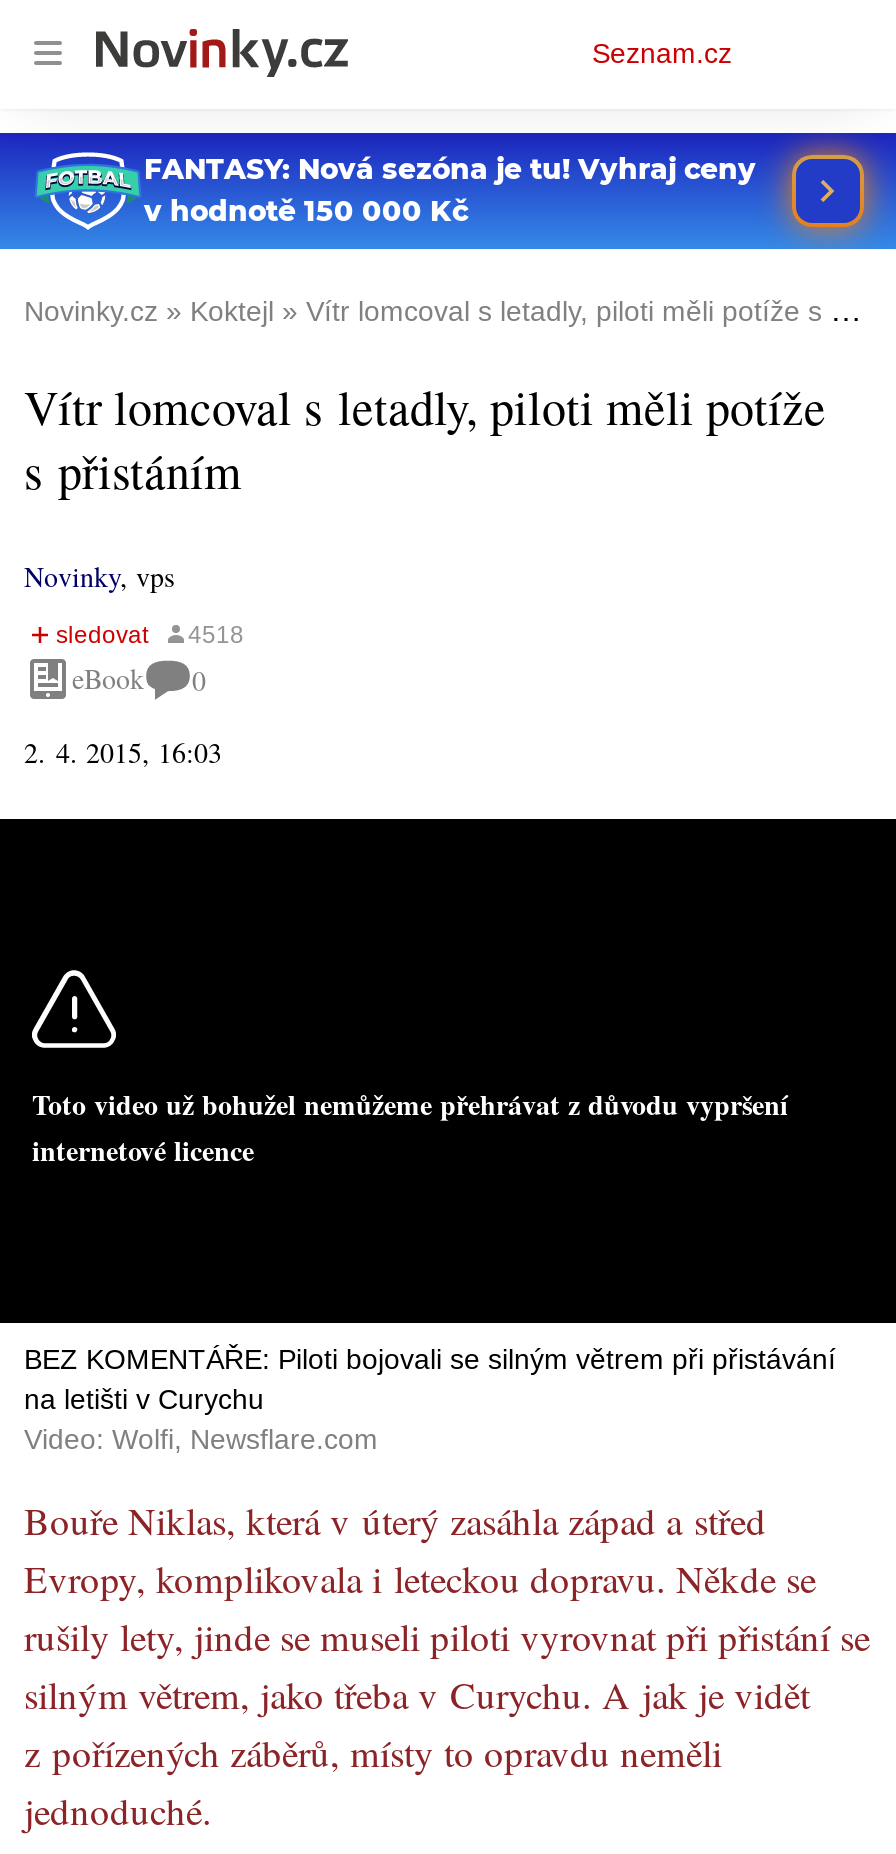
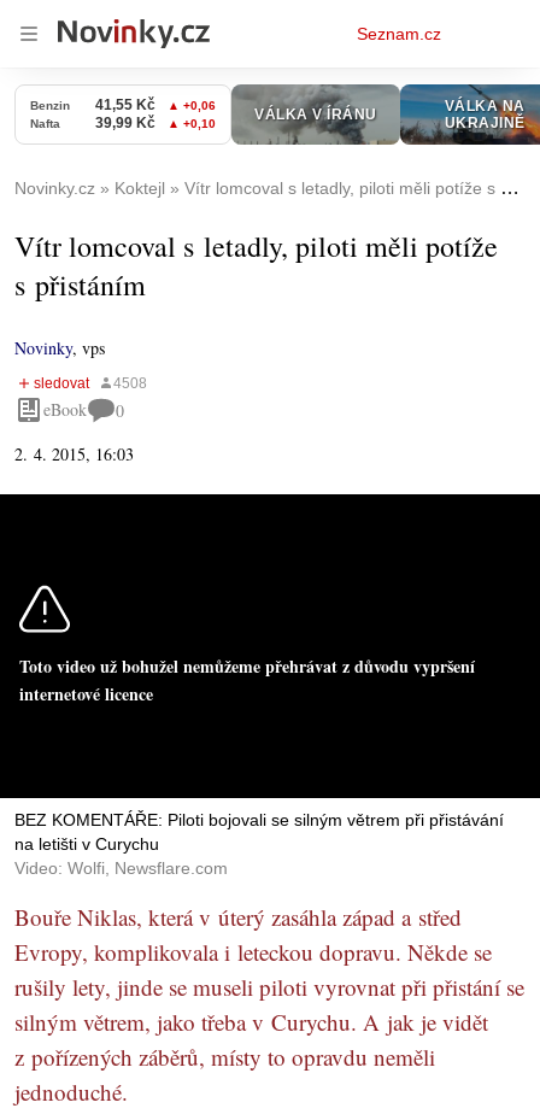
[6,131,890,251] [image] -> [4,82,536,151] [image]

